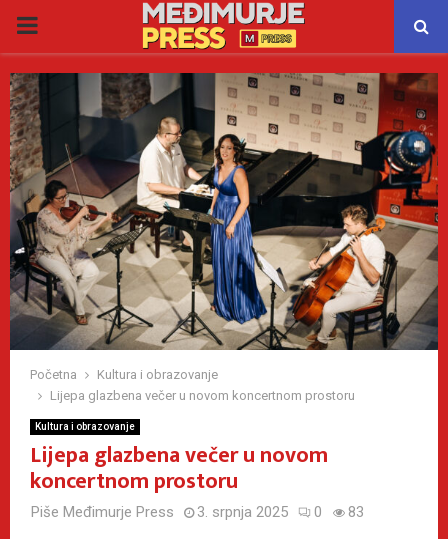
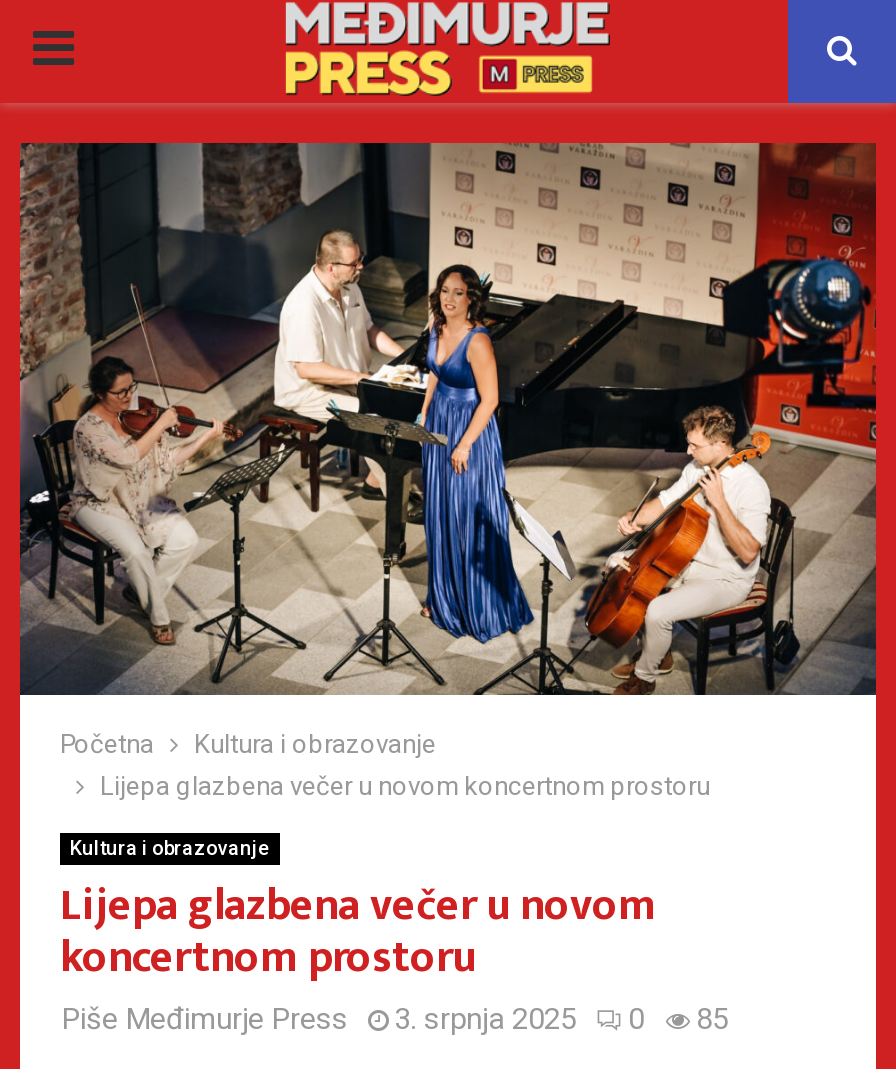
[31,502,364,520] Piše Međimurje Press 3. srpnja 2025 0 83 -> [62,1002,728,1038] Piše Međimurje Press 3. srpnja 2025 0 85

